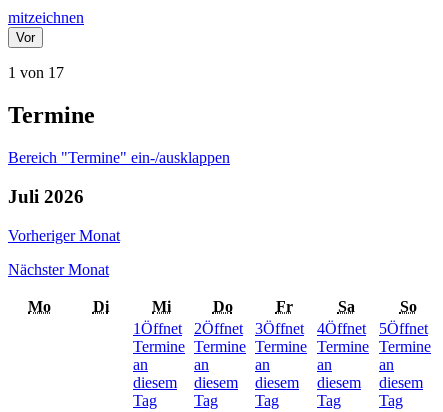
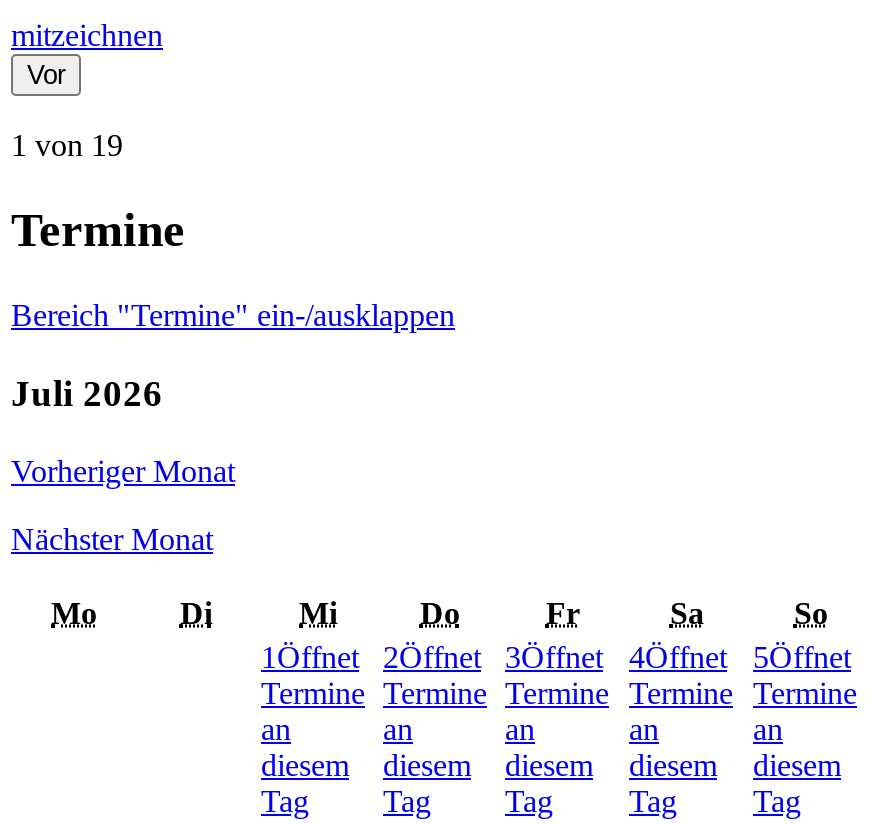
[8,64,64,81] 1 von 17 -> [11,129,123,163] 1 von 19

